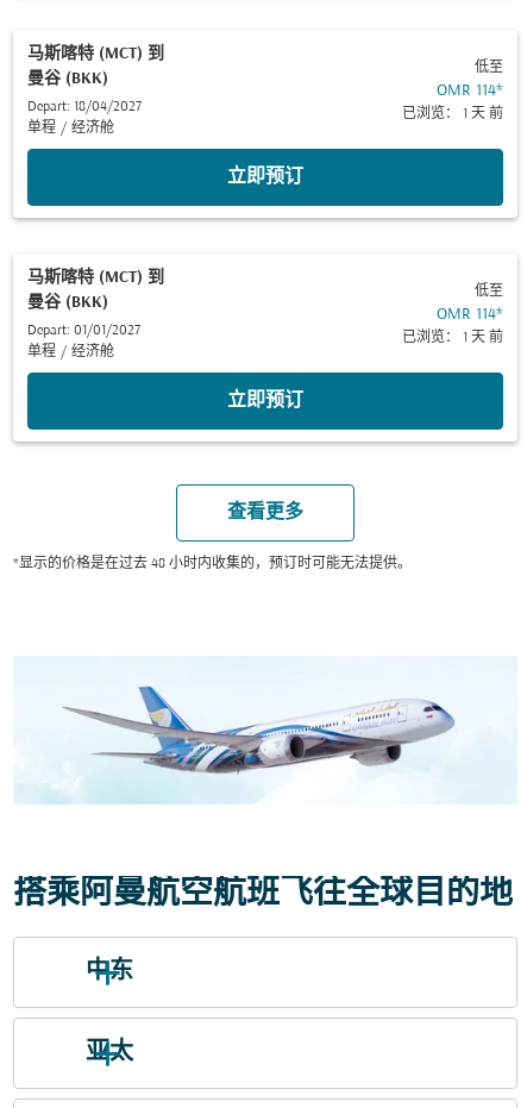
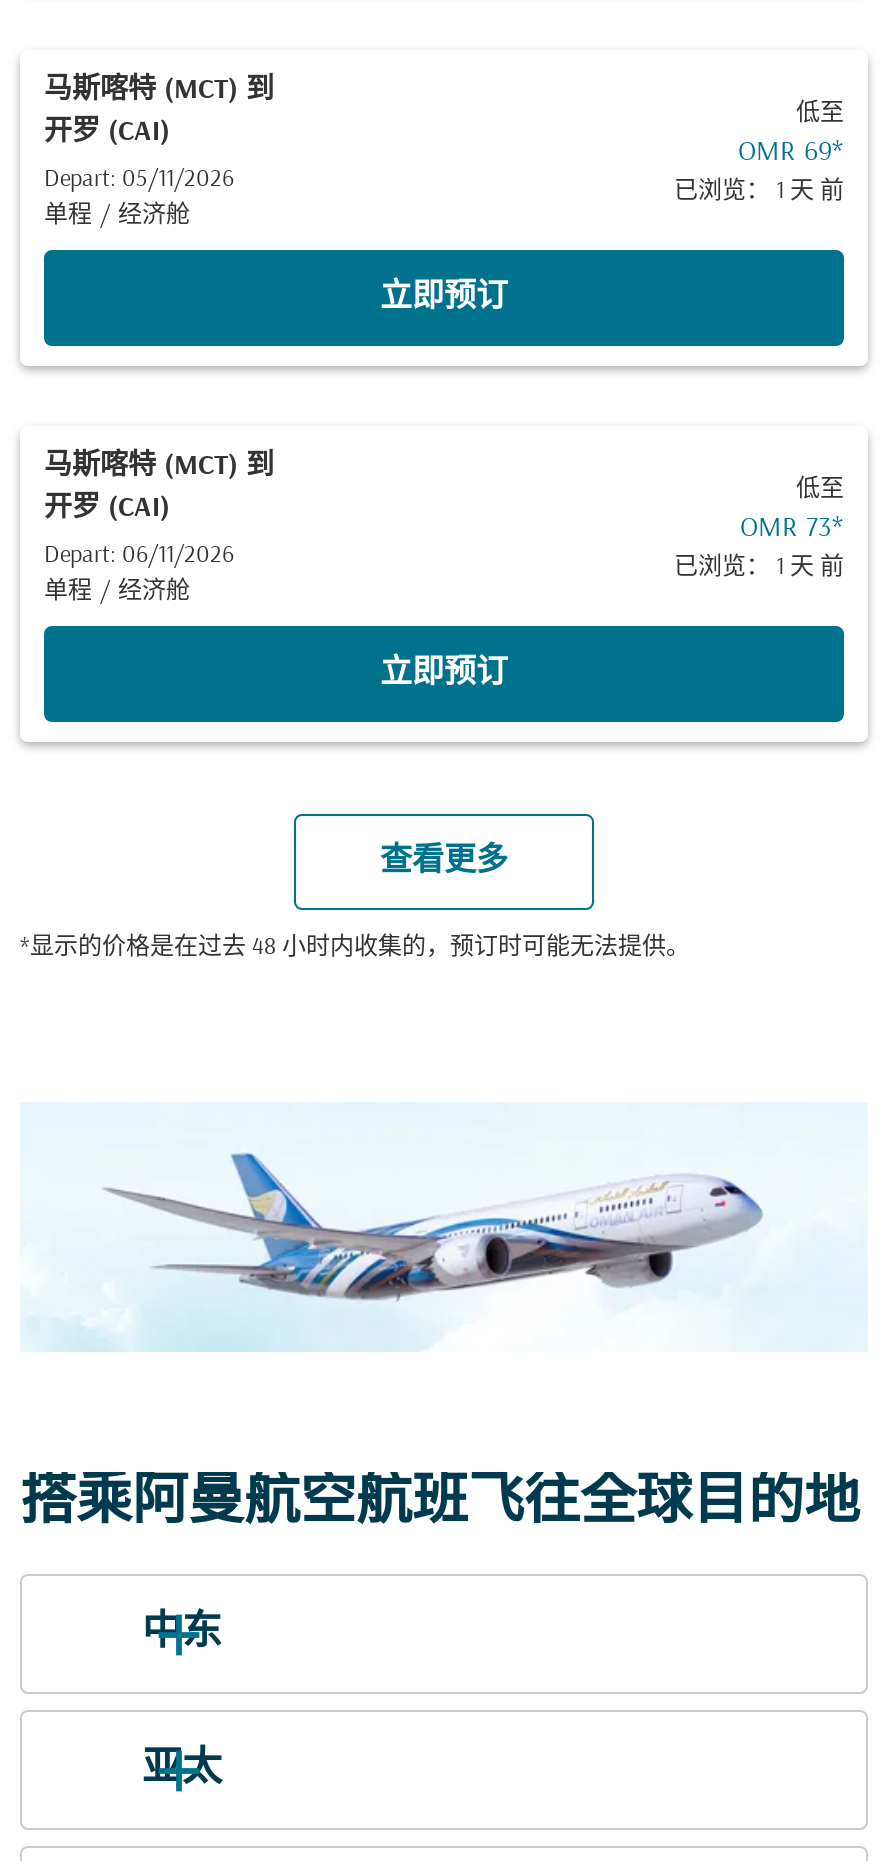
[27,70,108,88] 曼谷 (BKK) -> [44,118,170,148] 开罗 (CAI)
[437,82,503,99] OMR 114* -> [738,137,844,167] OMR 69*
[27,100,142,114] Depart: 18/04/2027 -> [44,168,234,192] Depart: 05/11/2026
[27,294,108,312] 曼谷 (BKK) -> [44,494,170,524] 开罗 (CAI)
[437,305,503,323] OMR 114* -> [740,513,844,543] OMR 73*
[27,324,140,338] Depart: 01/01/2027 -> [44,544,234,568] Depart: 06/11/2026

